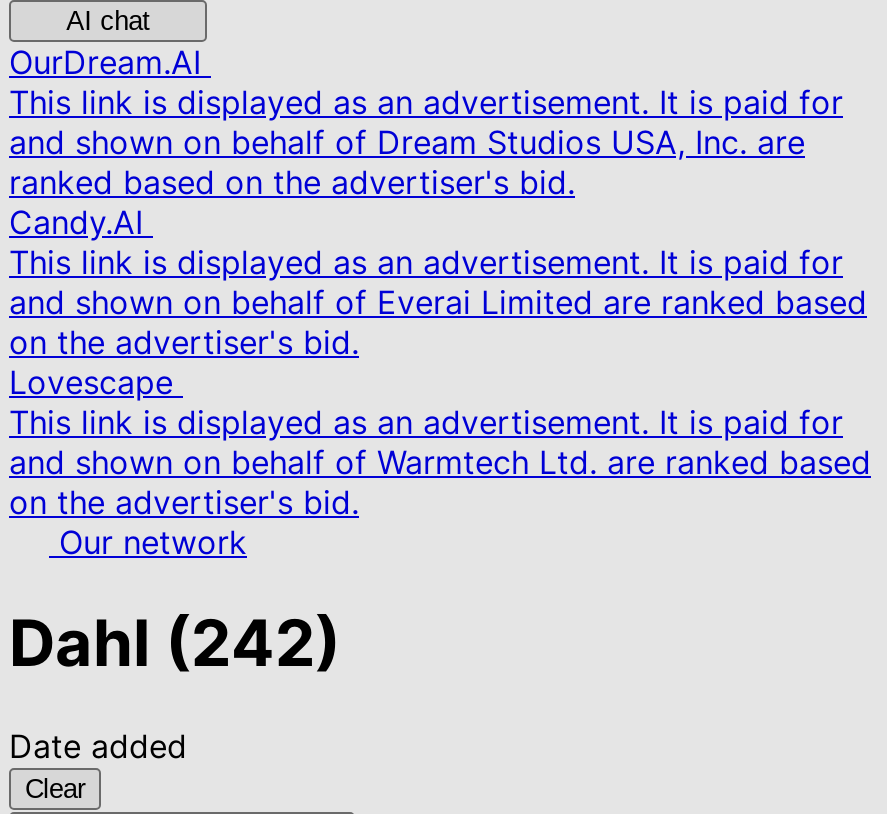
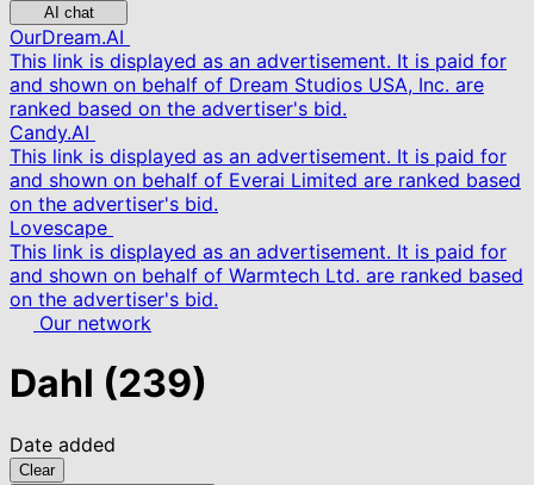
[9,605,341,683] Dahl (242) -> [10,360,207,407] Dahl (239)

